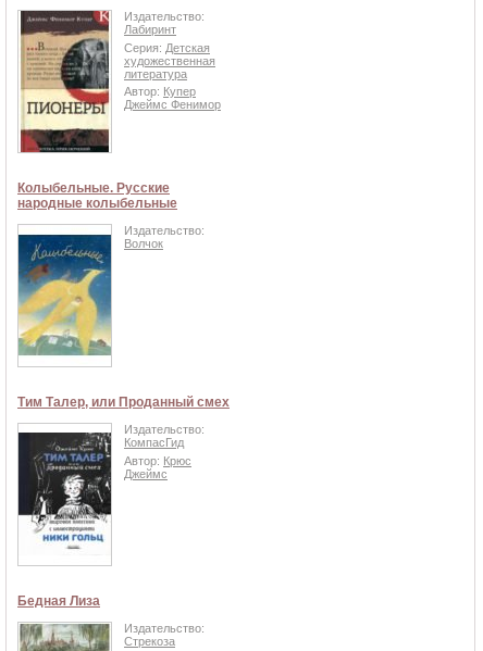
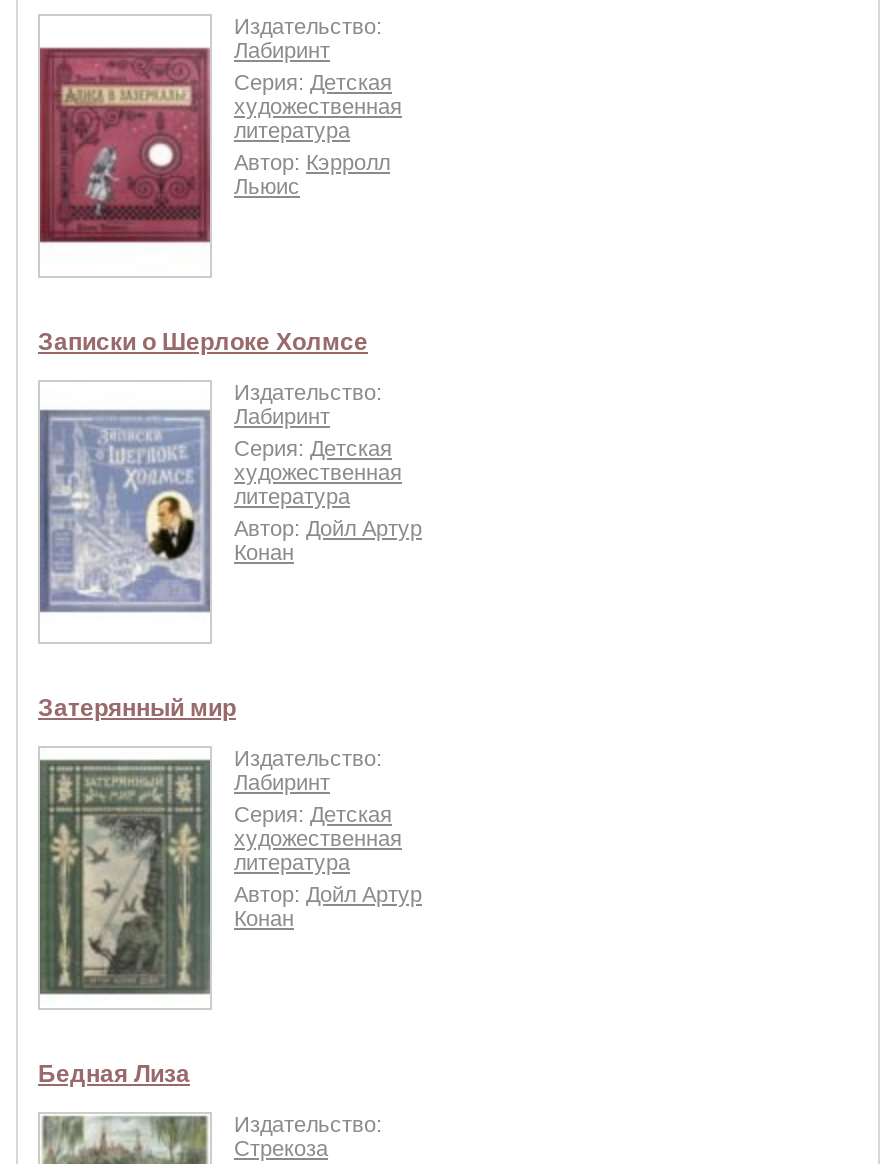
[18,10,221,153] [image] | Автор: Купер | Джеймс Фенимор -> [38,14,390,246] [image] | Автор: Кэрролл | Льюис
[17,181,177,211] Колыбельные. Русские | народные колыбельные -> [38,327,368,355] Записки о Шерлоке Холмсе
[17,234,163,356] [image] | Волчок -> [38,398,422,620] [image] | Лабиринт | Серия: Детская | художественная | литература | Автор: Дойл Артур | Конан
[17,395,230,410] Тим Талер, или Проданный смех -> [38,693,236,721] Затерянный мир
[18,434,191,559] [image] | КомпасГид | Автор: Крюс | Джеймс -> [38,760,422,996] [image] | Лабиринт | Серия: Детская | художественная | литература | Автор: Дойл Артур | Конан

